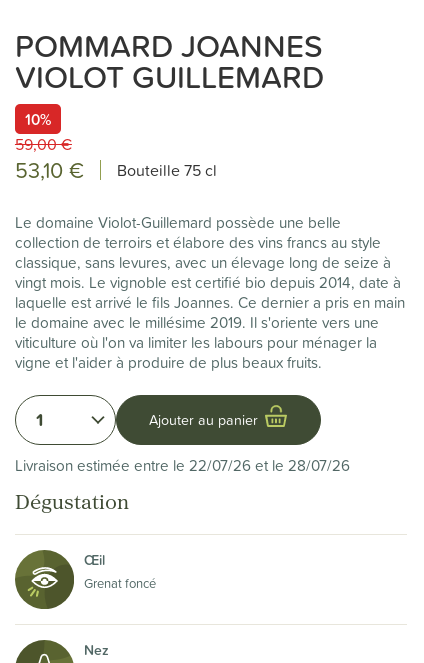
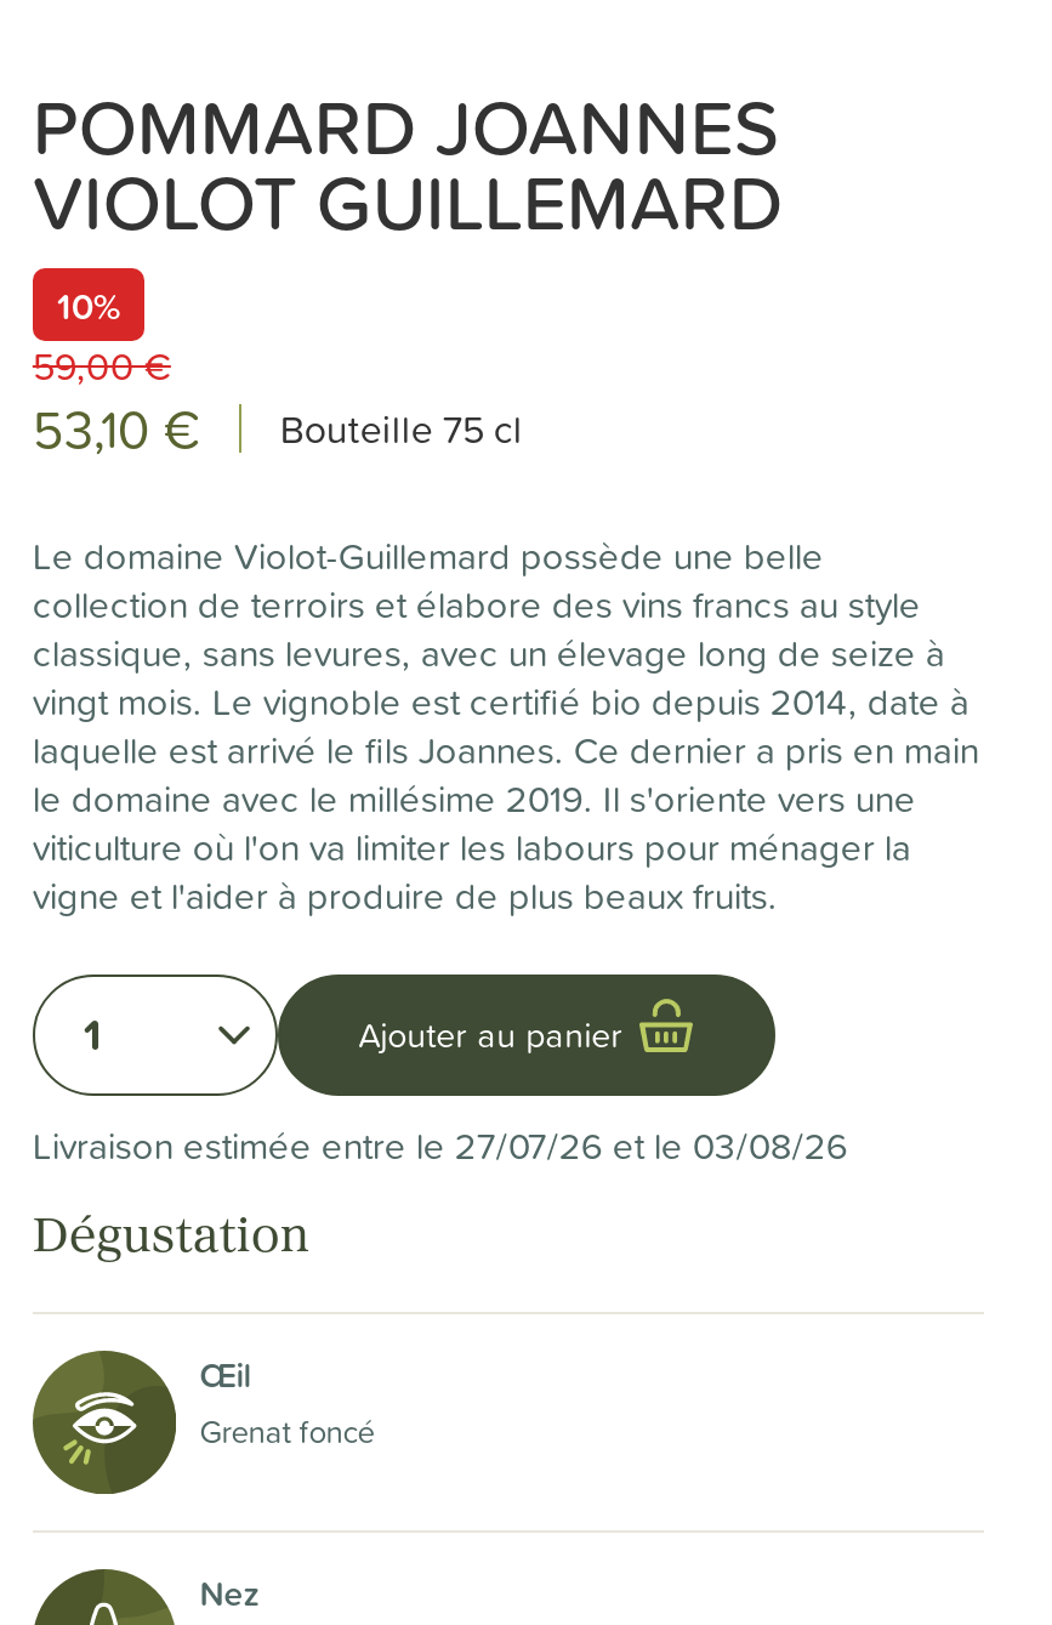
[15,454,350,476] Livraison estimée entre le 22/07/26 et le 28/07/26 -> [33,1118,848,1172] Livraison estimée entre le 27/07/26 et le 03/08/26

